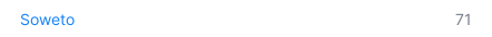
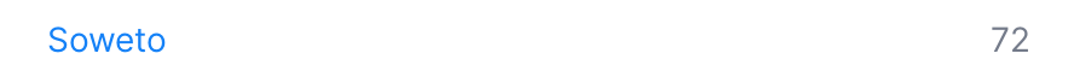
[455,10,472,28] 71 -> [991,18,1029,59] 72

